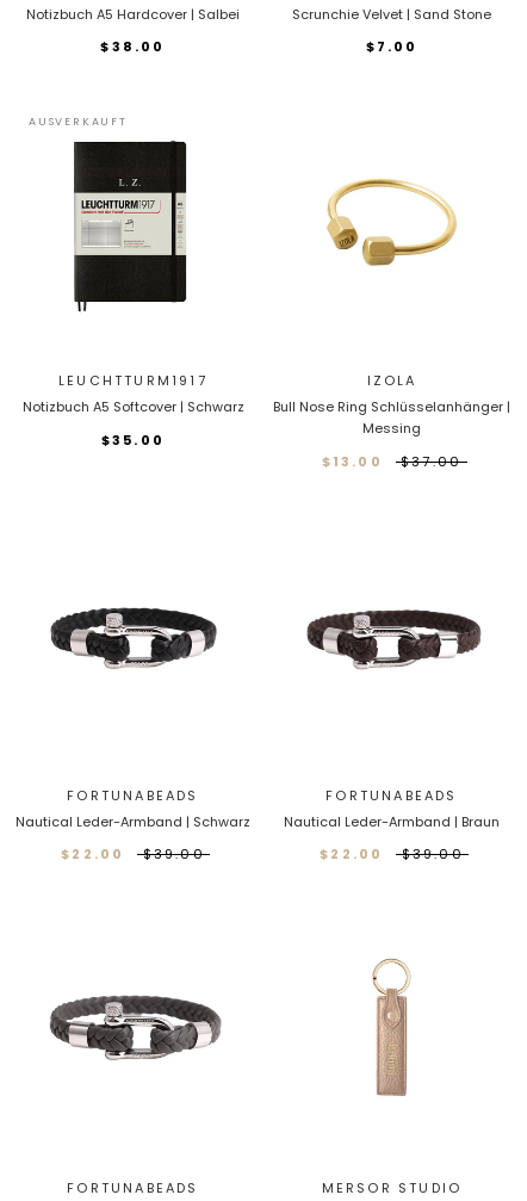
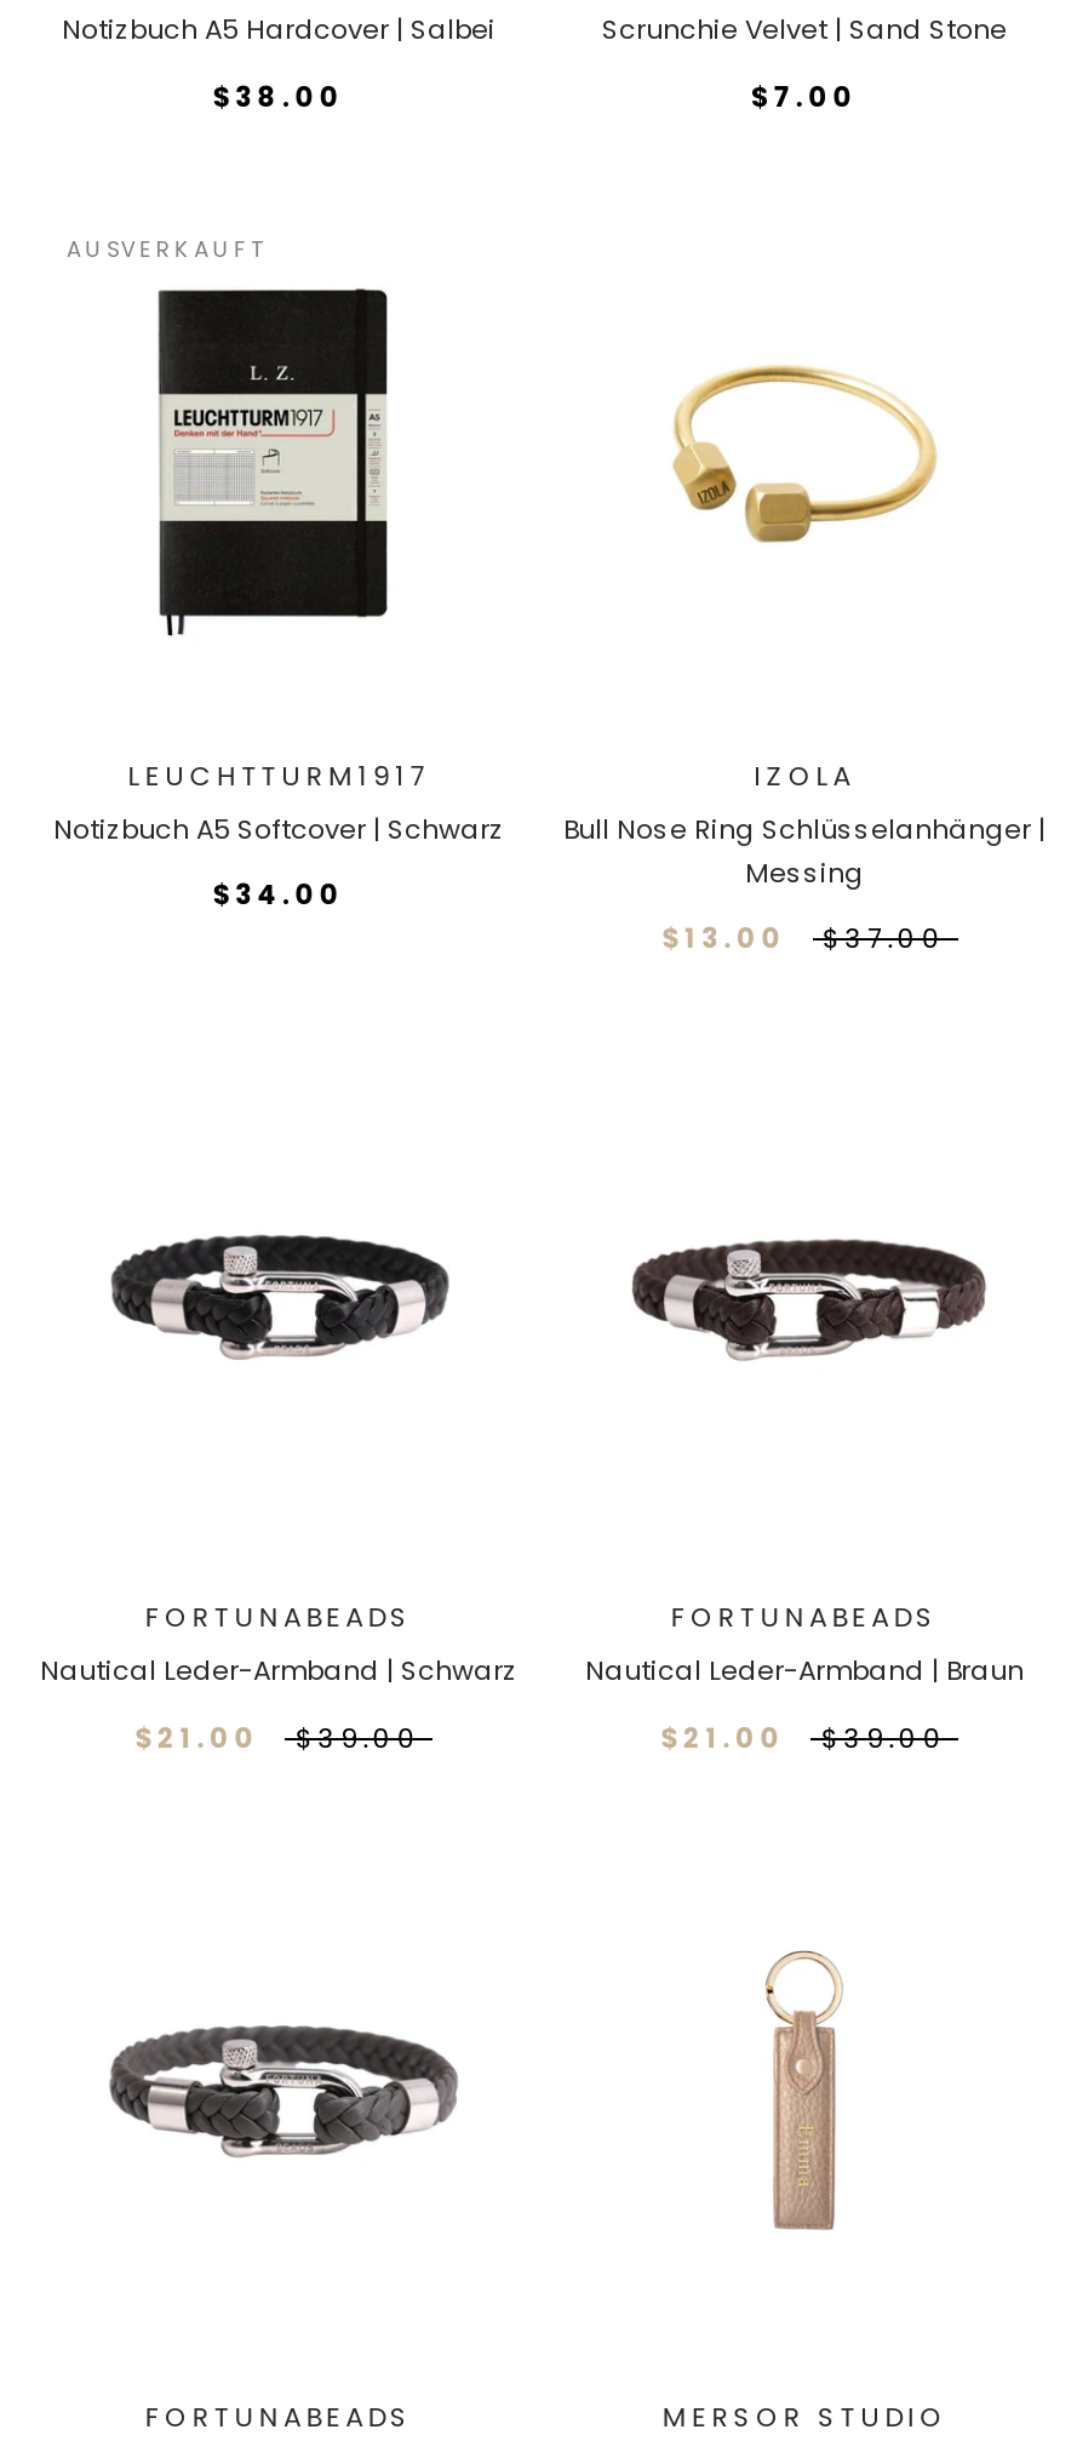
[101,430,165,449] $35.00 -> [213,875,344,913] $34.00
[61,845,124,864] $22.00 -> [135,1717,259,1756] $21.00
[320,845,383,864] $22.00 -> [661,1717,785,1756] $21.00

